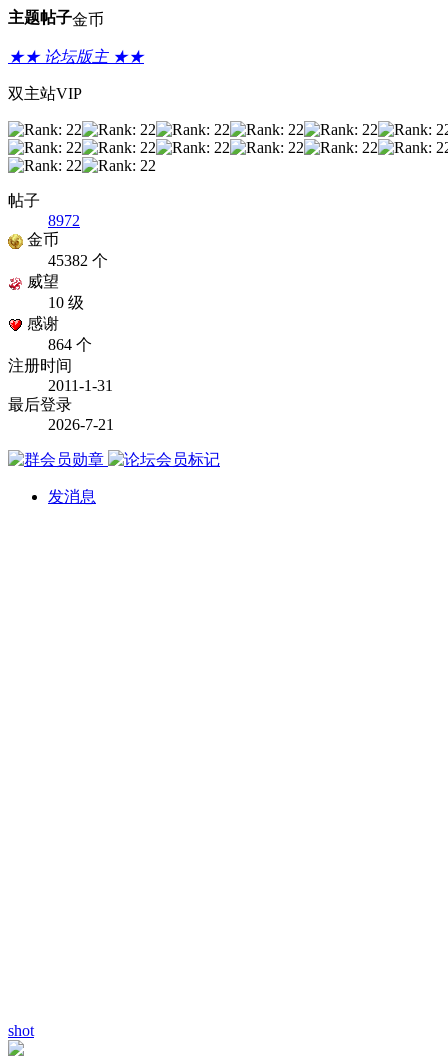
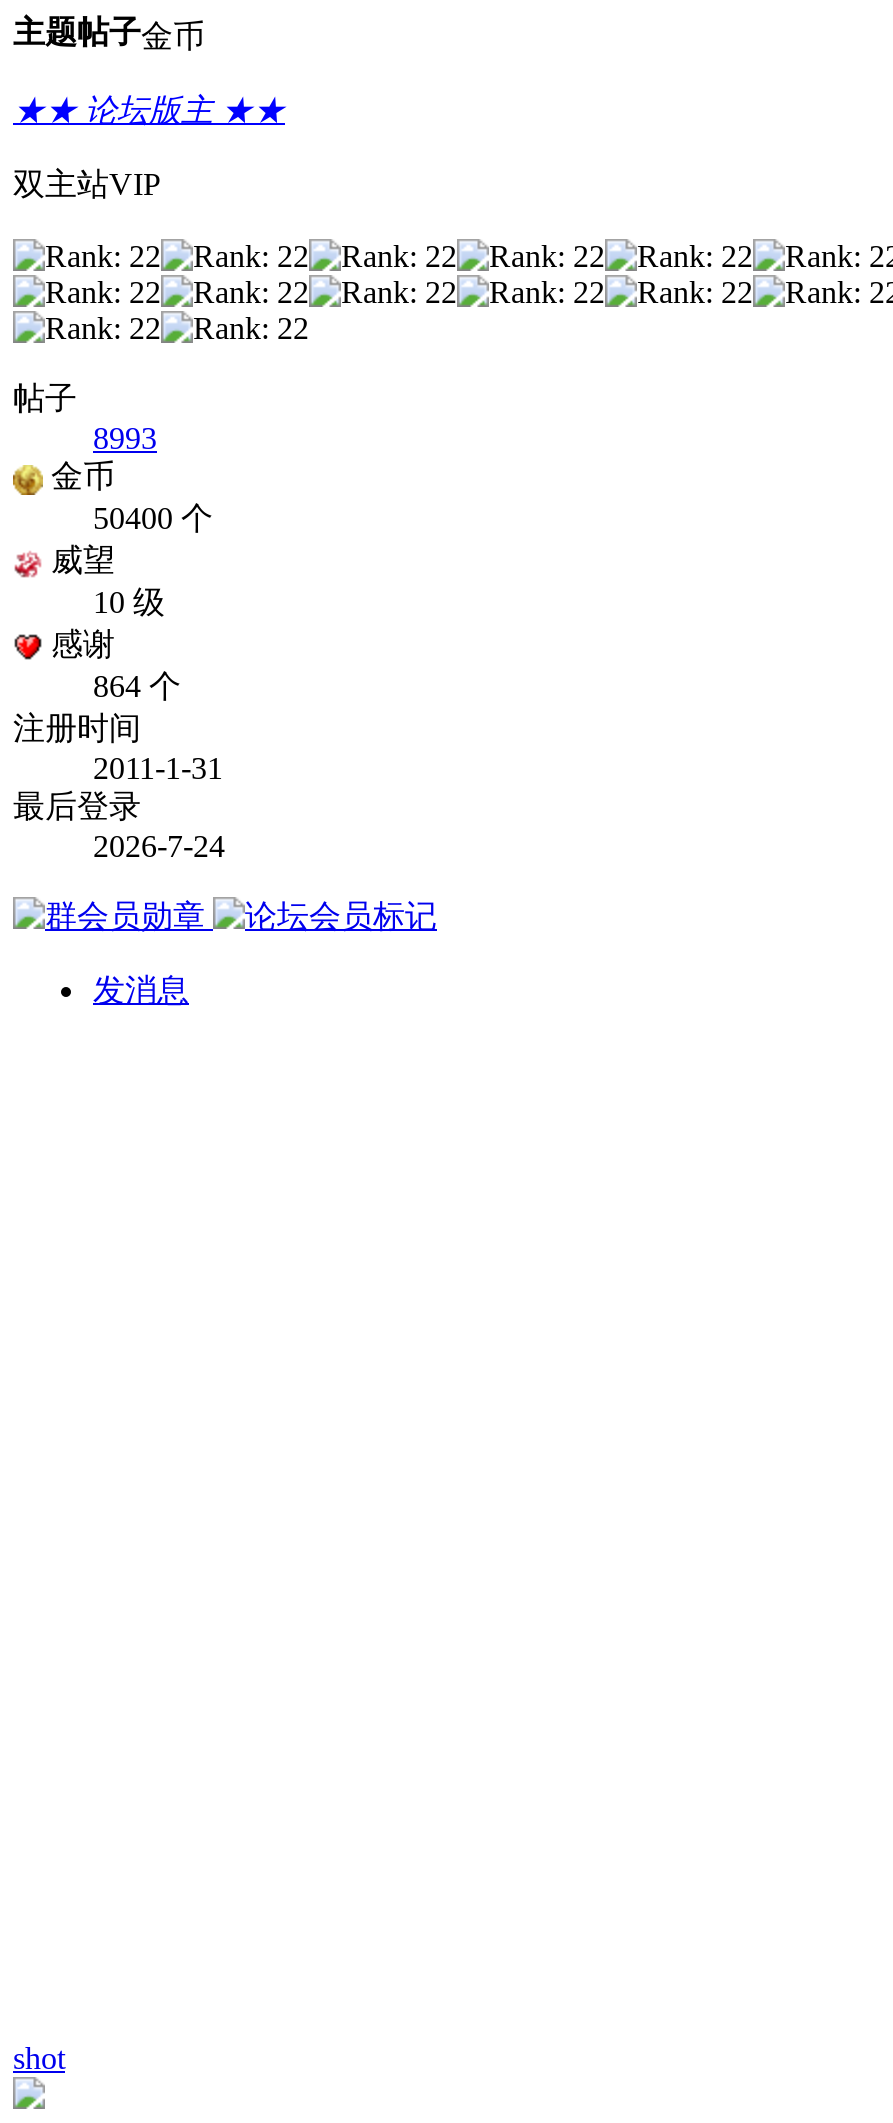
[48,212,80,229] 8972 -> [93,421,157,455] 8993
[48,252,108,269] 45382 个 -> [93,501,213,535] 50400 个
[48,416,114,433] 2026-7-21 -> [93,829,225,863] 2026-7-24

